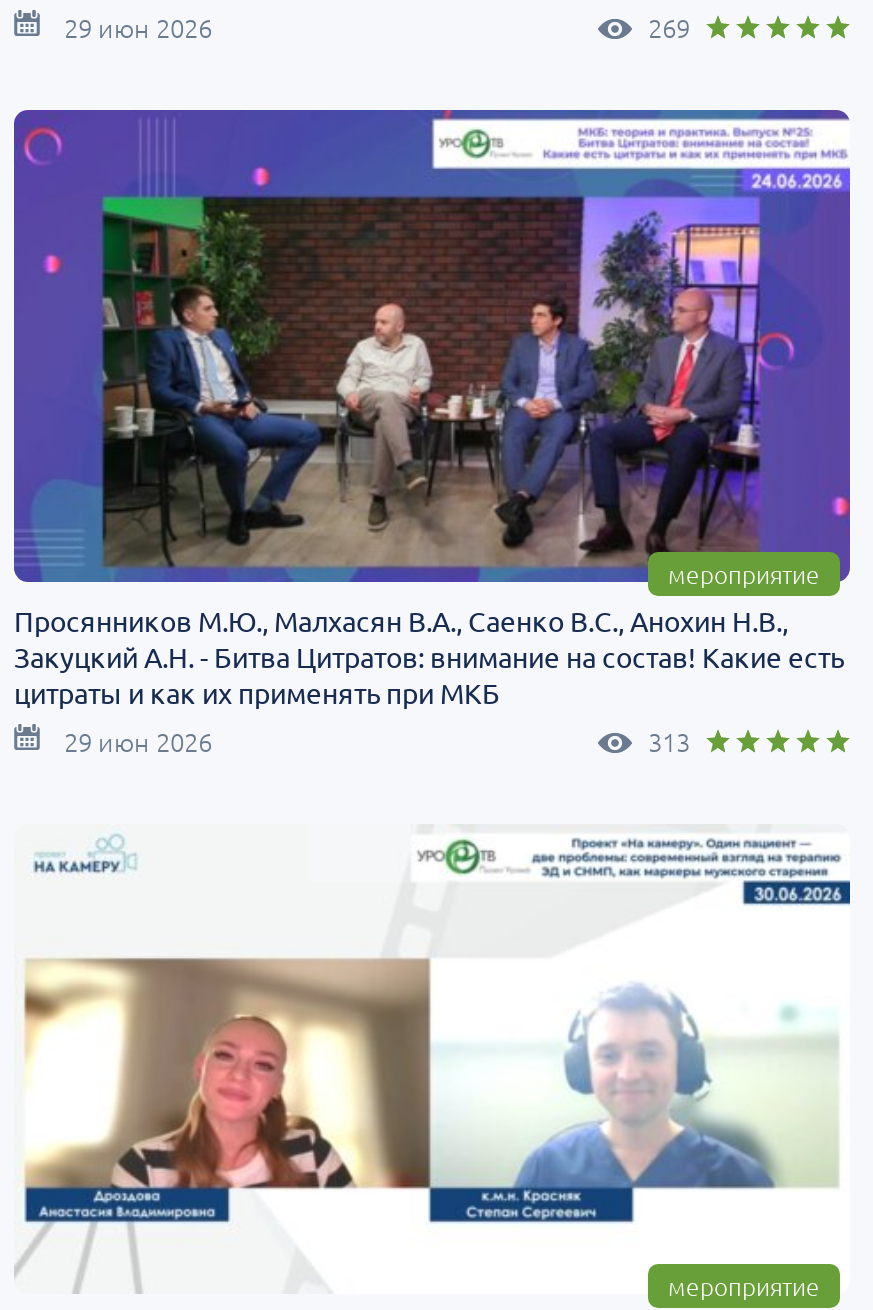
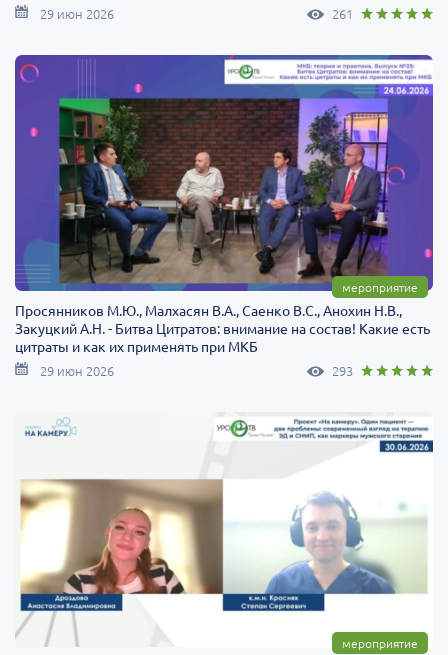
[648,9,690,47] 269 -> [332,4,353,23] 261
[648,722,690,760] 313 -> [332,361,353,380] 293

